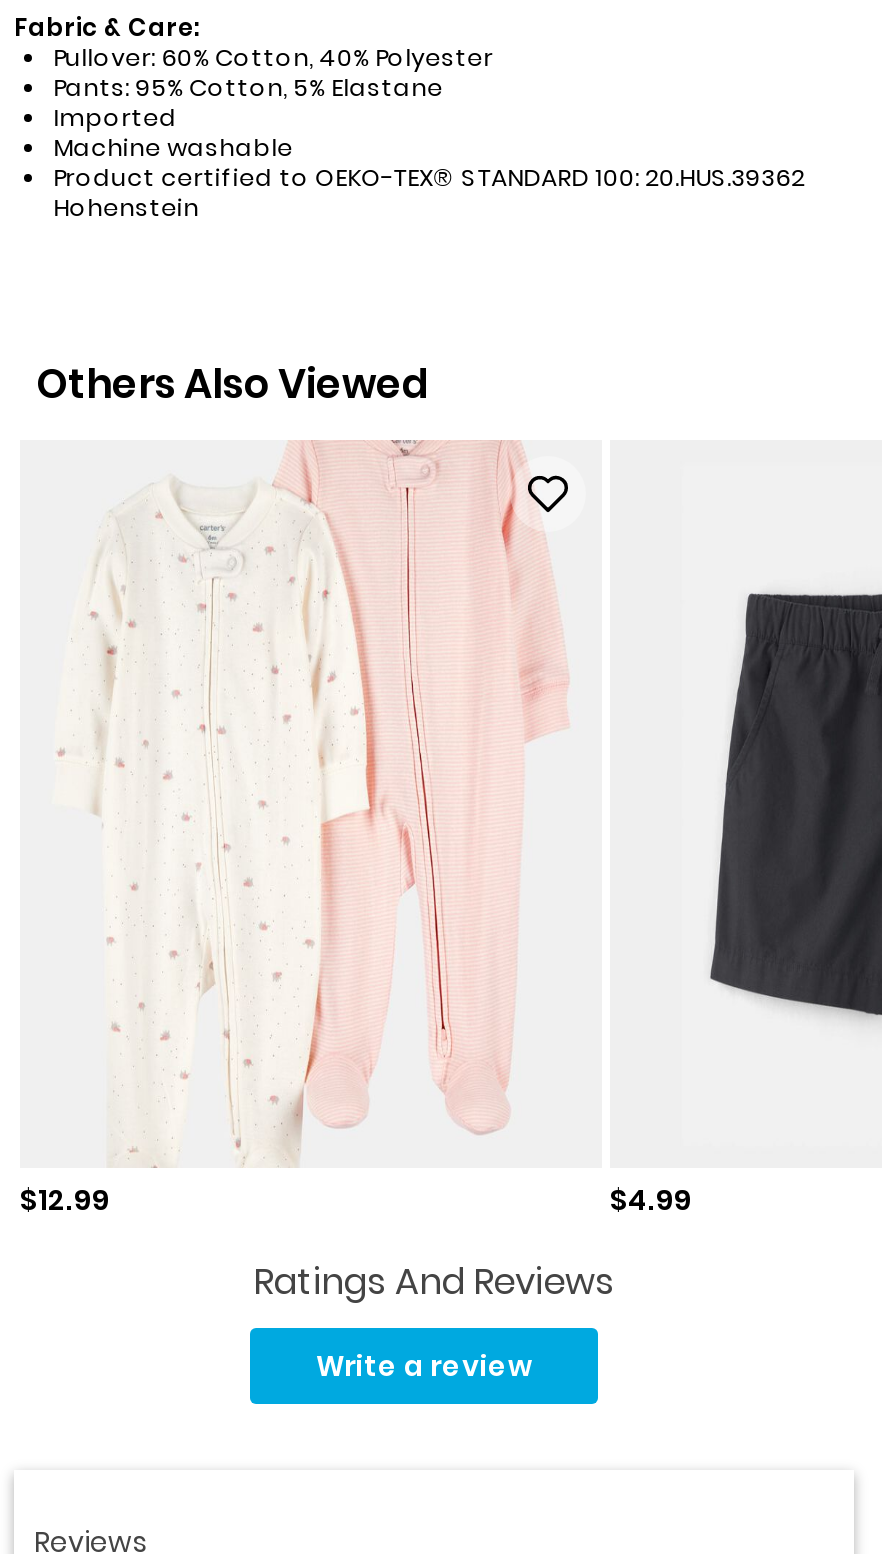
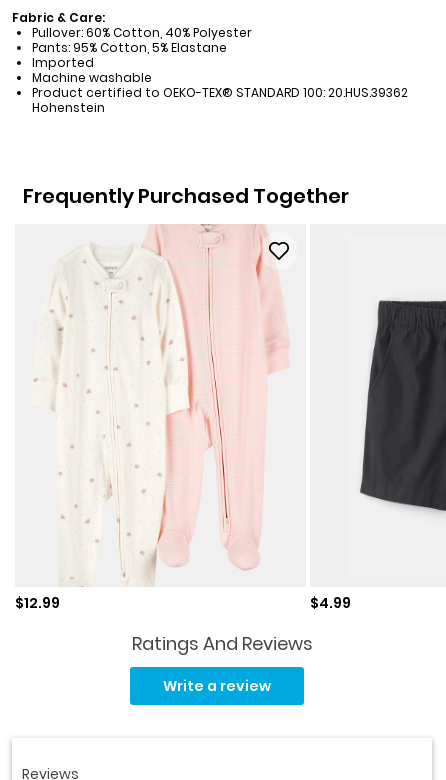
[36,357,430,413] Others Also Viewed -> [23,181,349,209] Frequently Purchased Together

